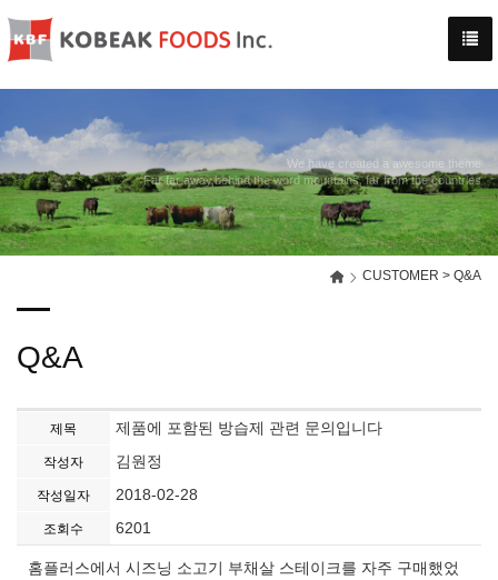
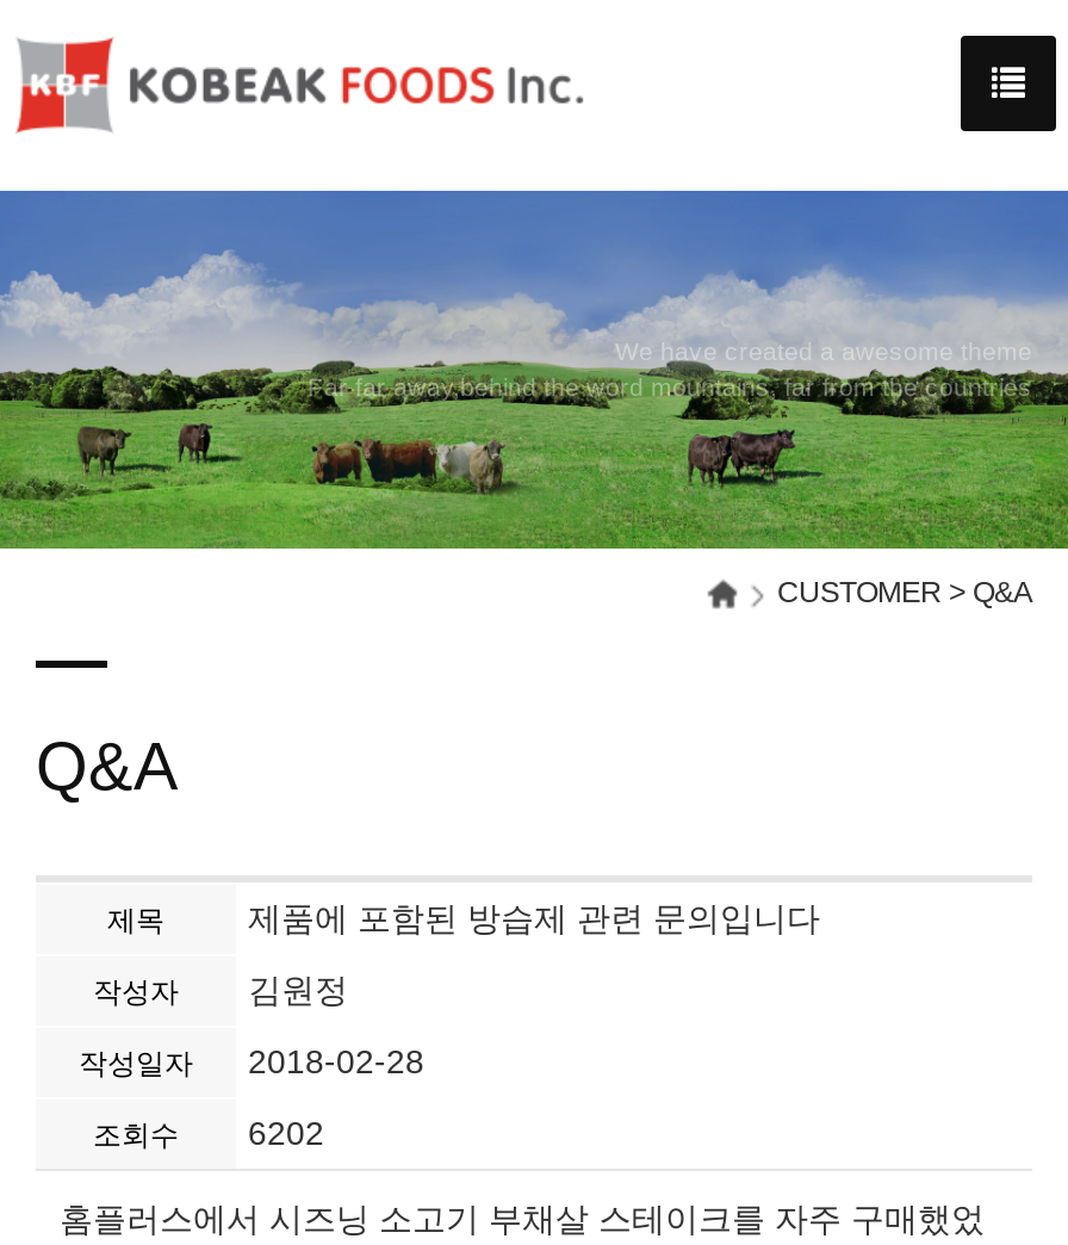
[116,519,151,537] 6201 -> [248,1115,324,1153] 6202

